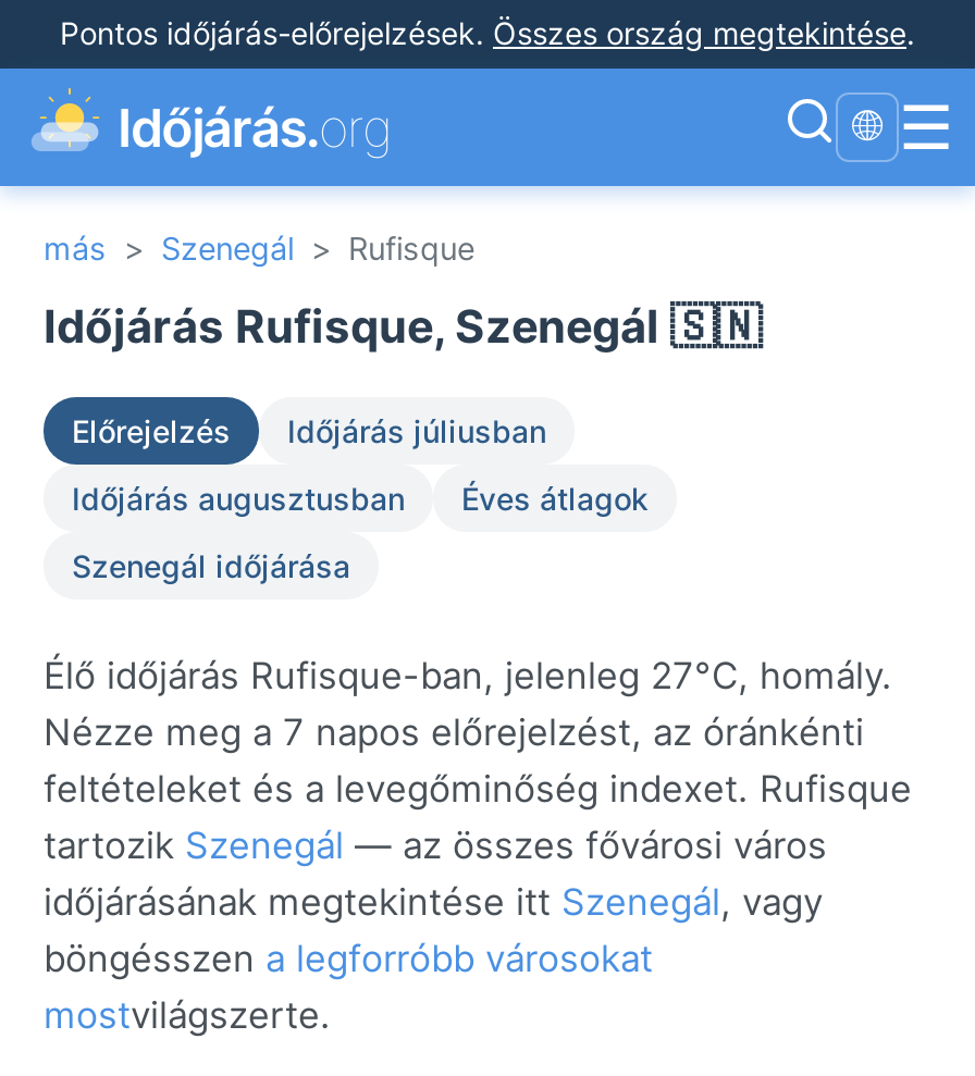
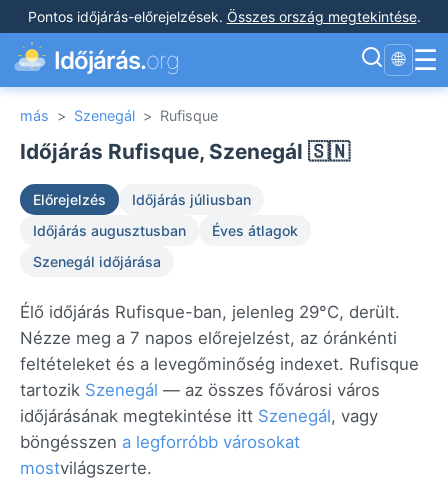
[44,654,892,697] Élő időjárás Rufisque-ban, jelenleg 27°C, homály. -> [20,302,400,322] Élő időjárás Rufisque-ban, jelenleg 29°C, derült.

